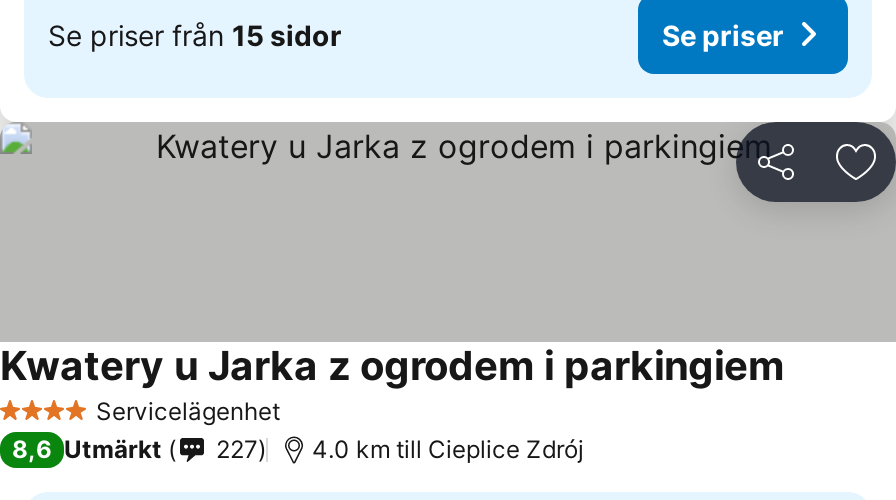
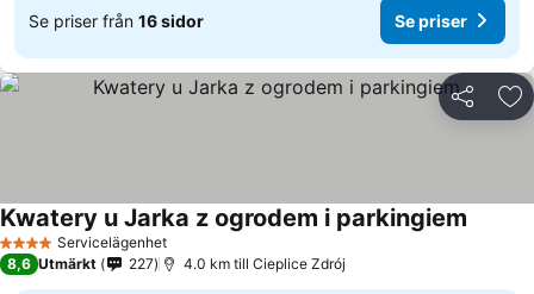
[48,17,342,51] Se priser från 15 sidor -> [29,10,204,30] Se priser från 16 sidor

